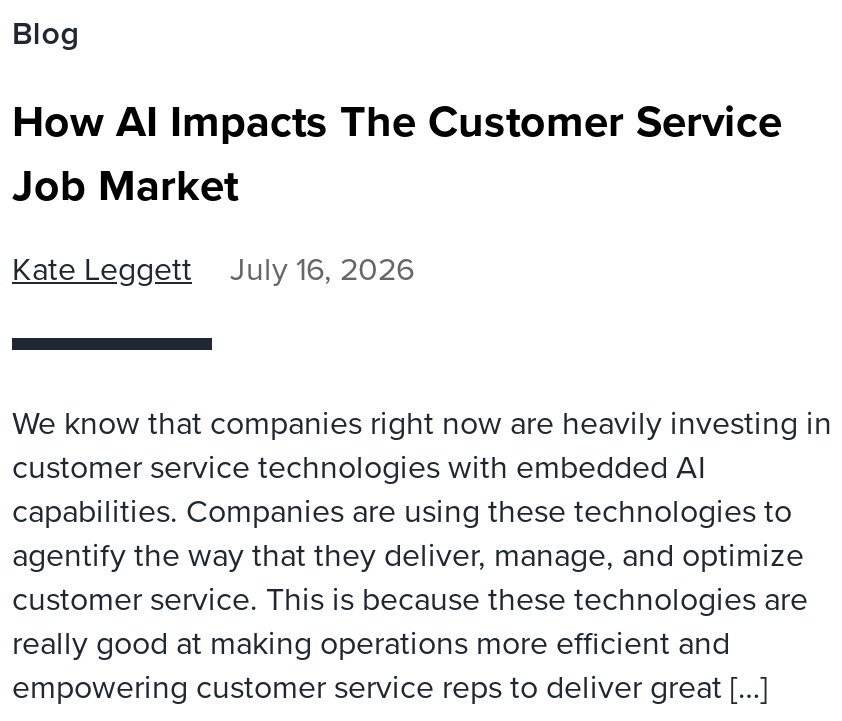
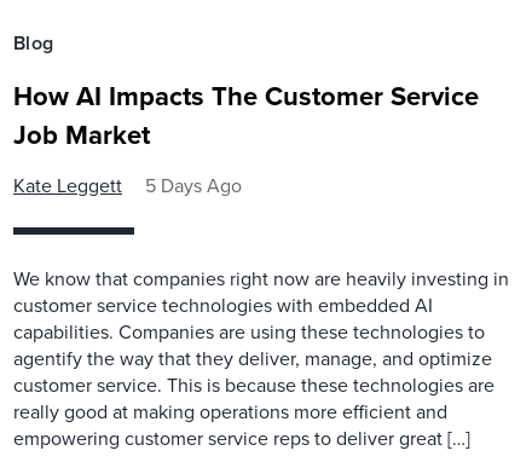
[12,245,414,289] Kate Leggett July 16, 2026 -> [13,171,242,198] Kate Leggett 5 Days Ago

